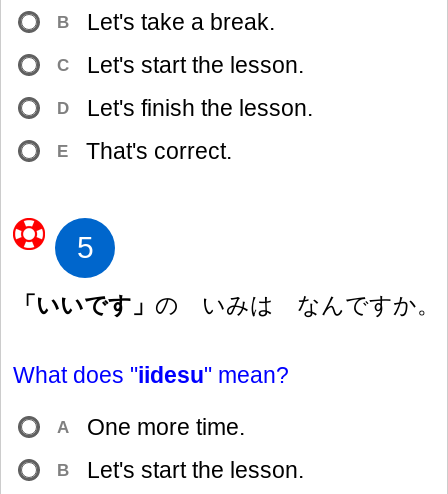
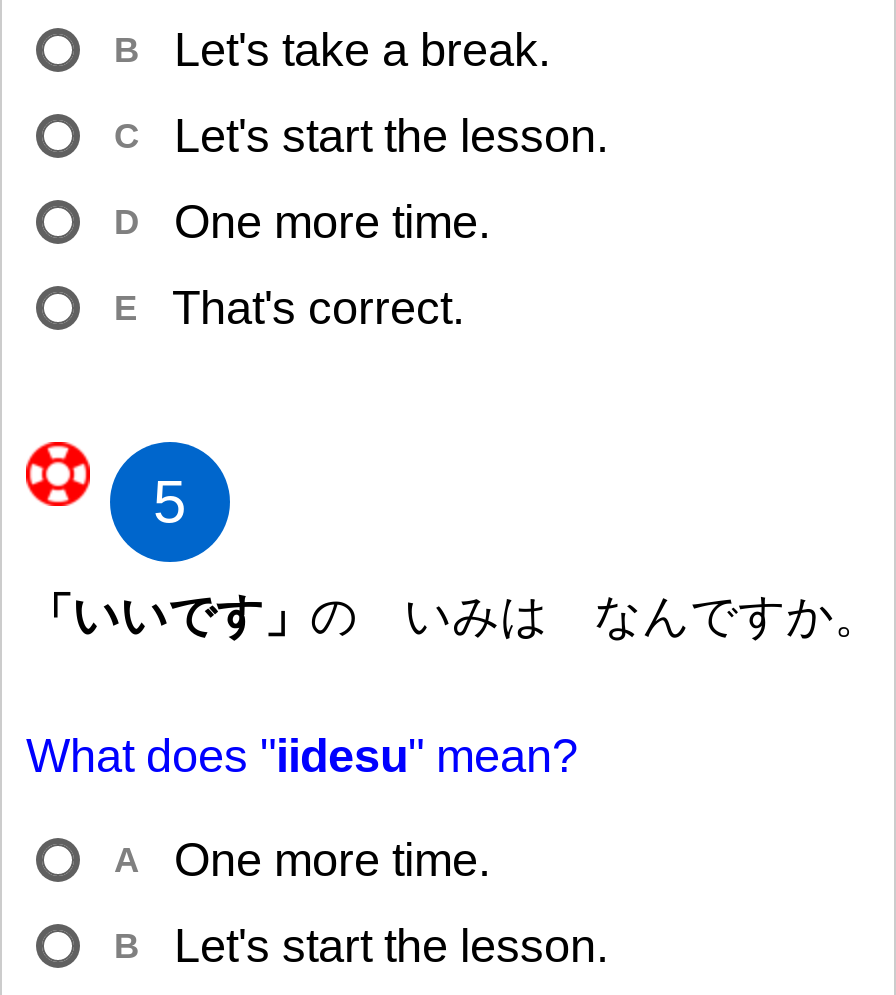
[87,95,313,121] Let's finish the lesson. -> [174,196,490,248] One more time.

